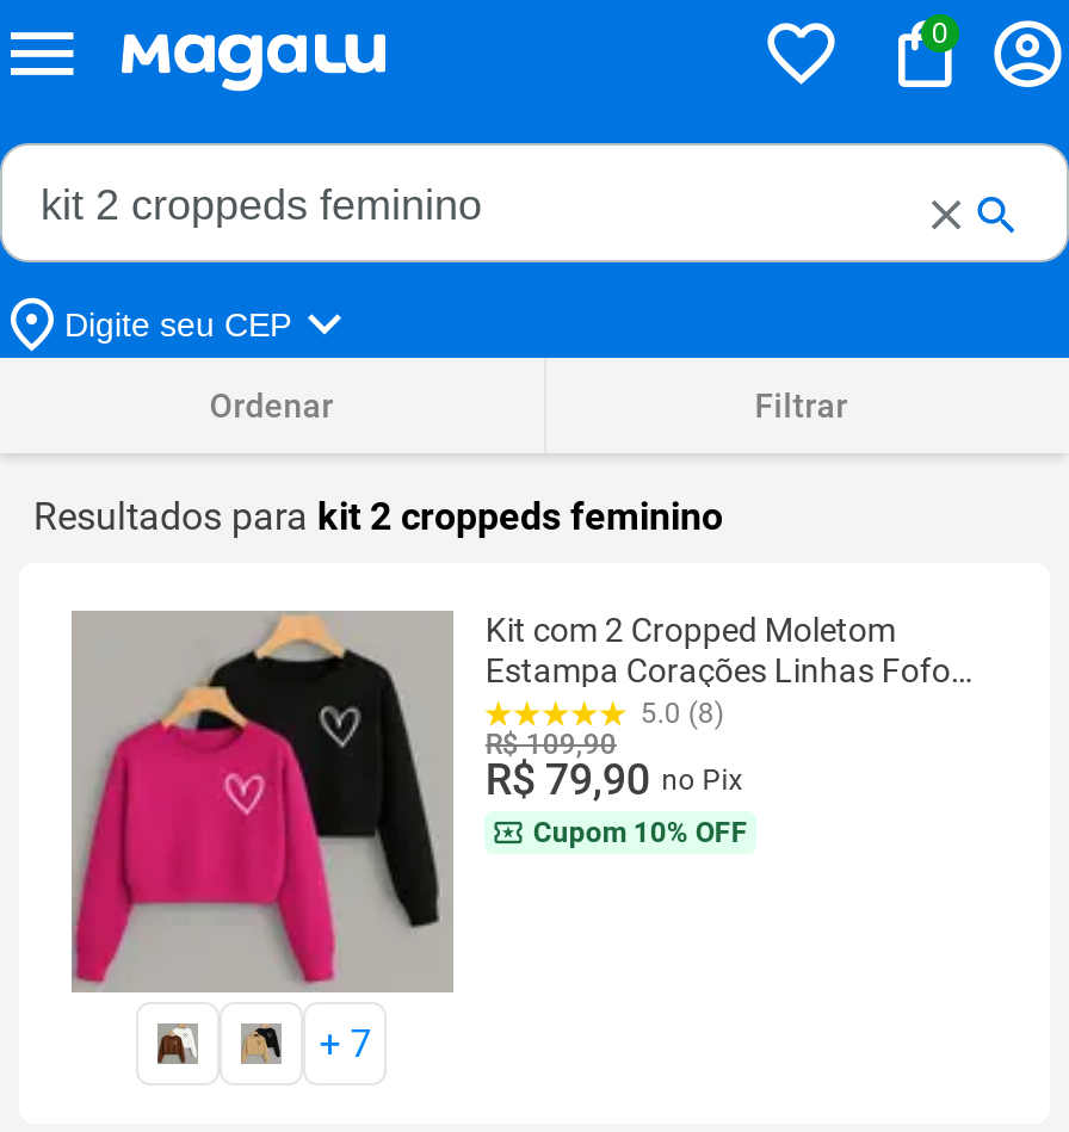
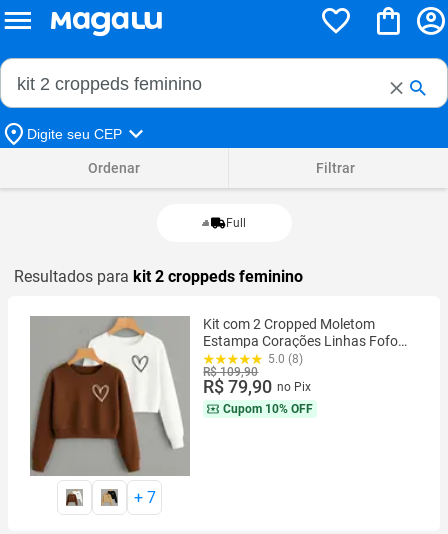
[932,17,948,50] 0 -> none
none -> [226,216,246,230] Full
[74,649,439,983] [image] -> [31,332,184,473] [image]

